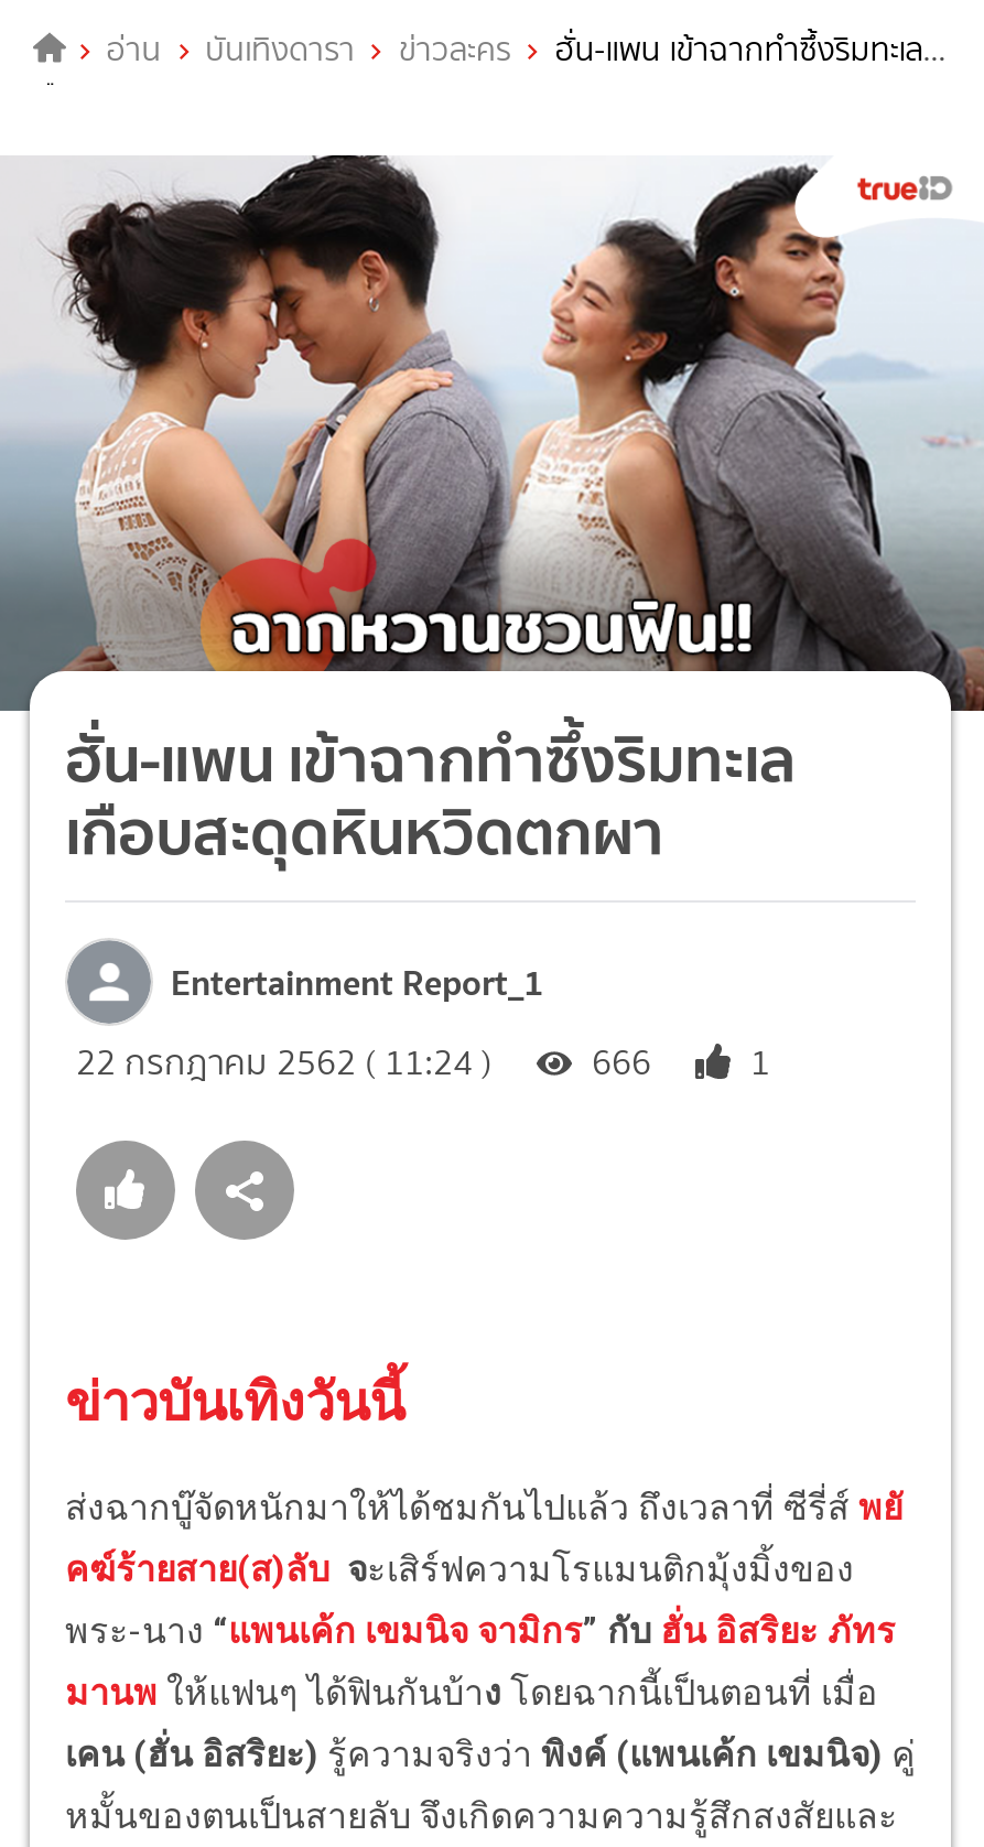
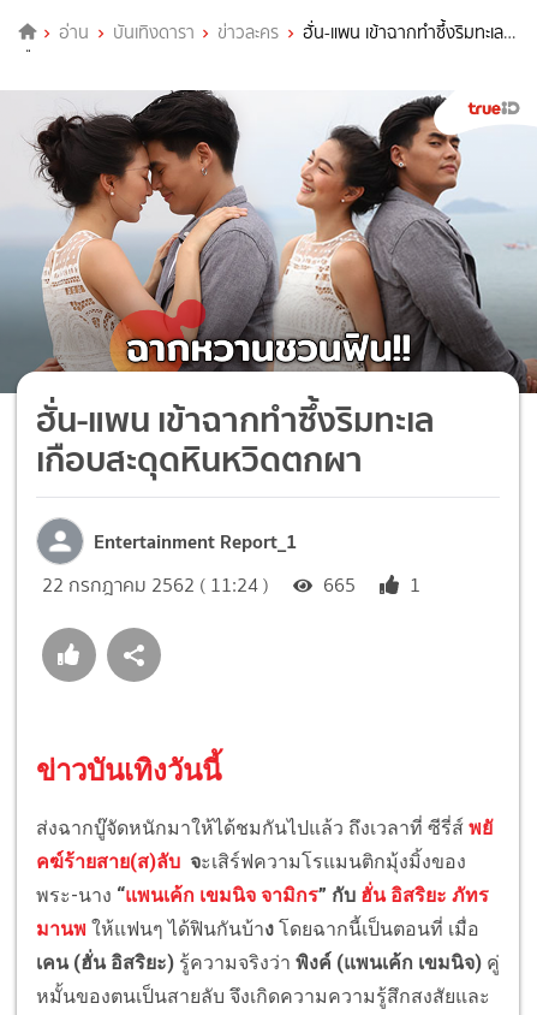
[76,1037,770,1087] 22 กรกฎาคม 2562 ( 11:24 ) 666 1 -> [42,571,420,599] 22 กรกฎาคม 2562 ( 11:24 ) 665 1

